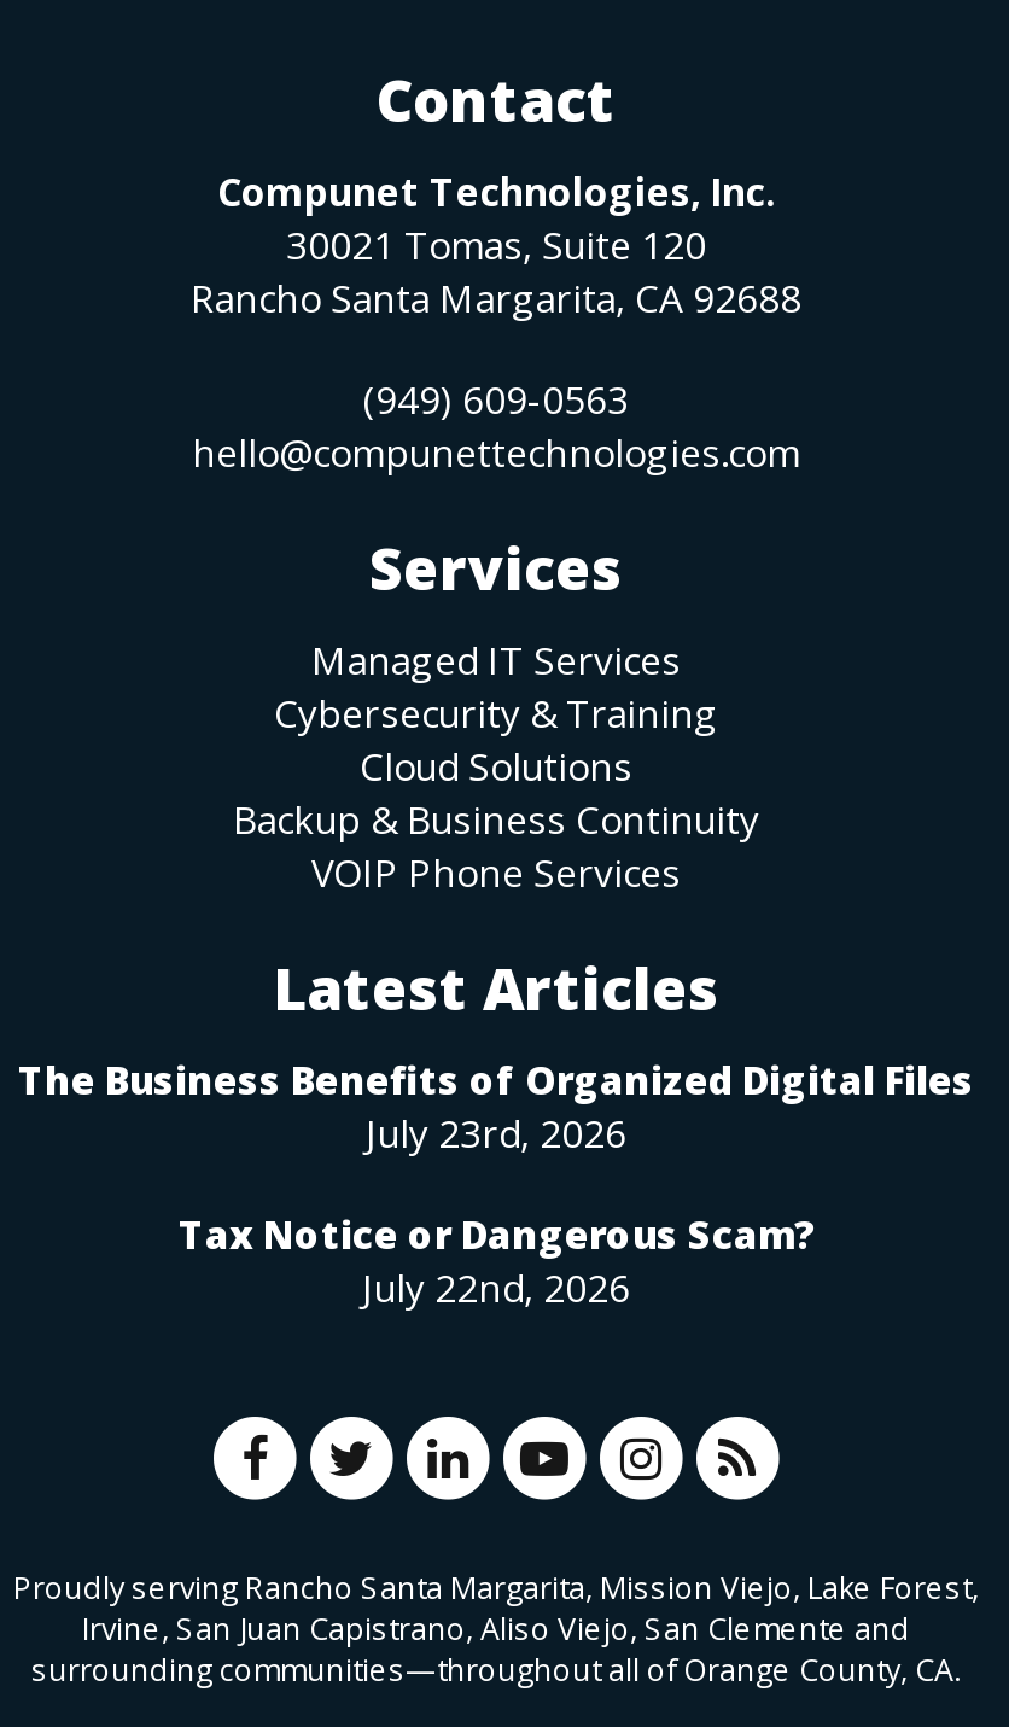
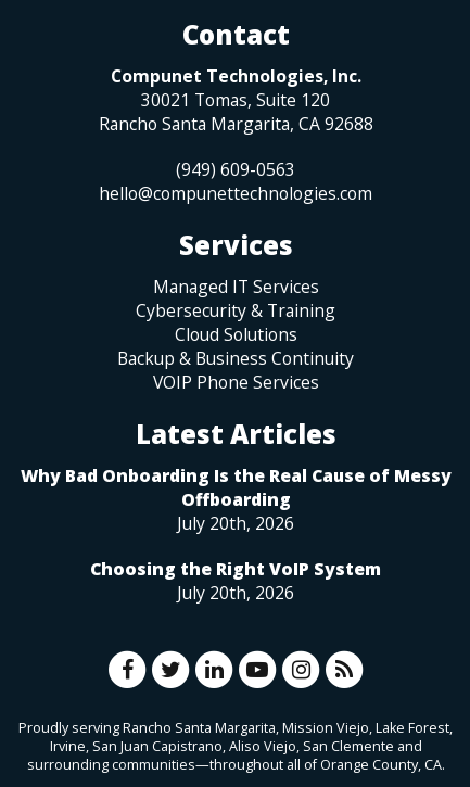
[18,1052,974,1159] The Business Benefits of Organized Digital Files | July 23rd, 2026 -> [20,463,451,535] Why Bad Onboarding Is the Real Cause of Messy | Offboarding | July 20th, 2026
[179,1207,813,1313] Tax Notice or Dangerous Scam? | July 22nd, 2026 -> [90,556,381,604] Choosing the Right VoIP System | July 20th, 2026

